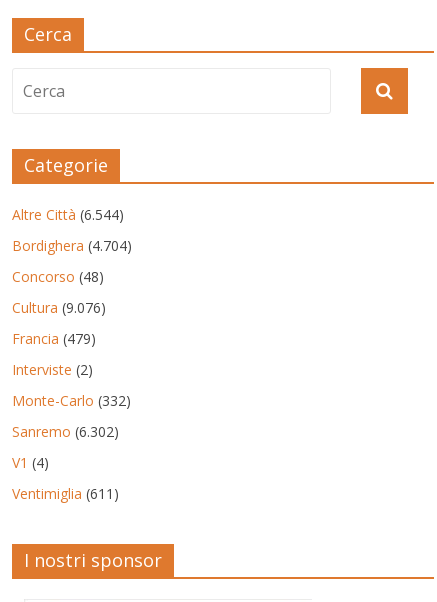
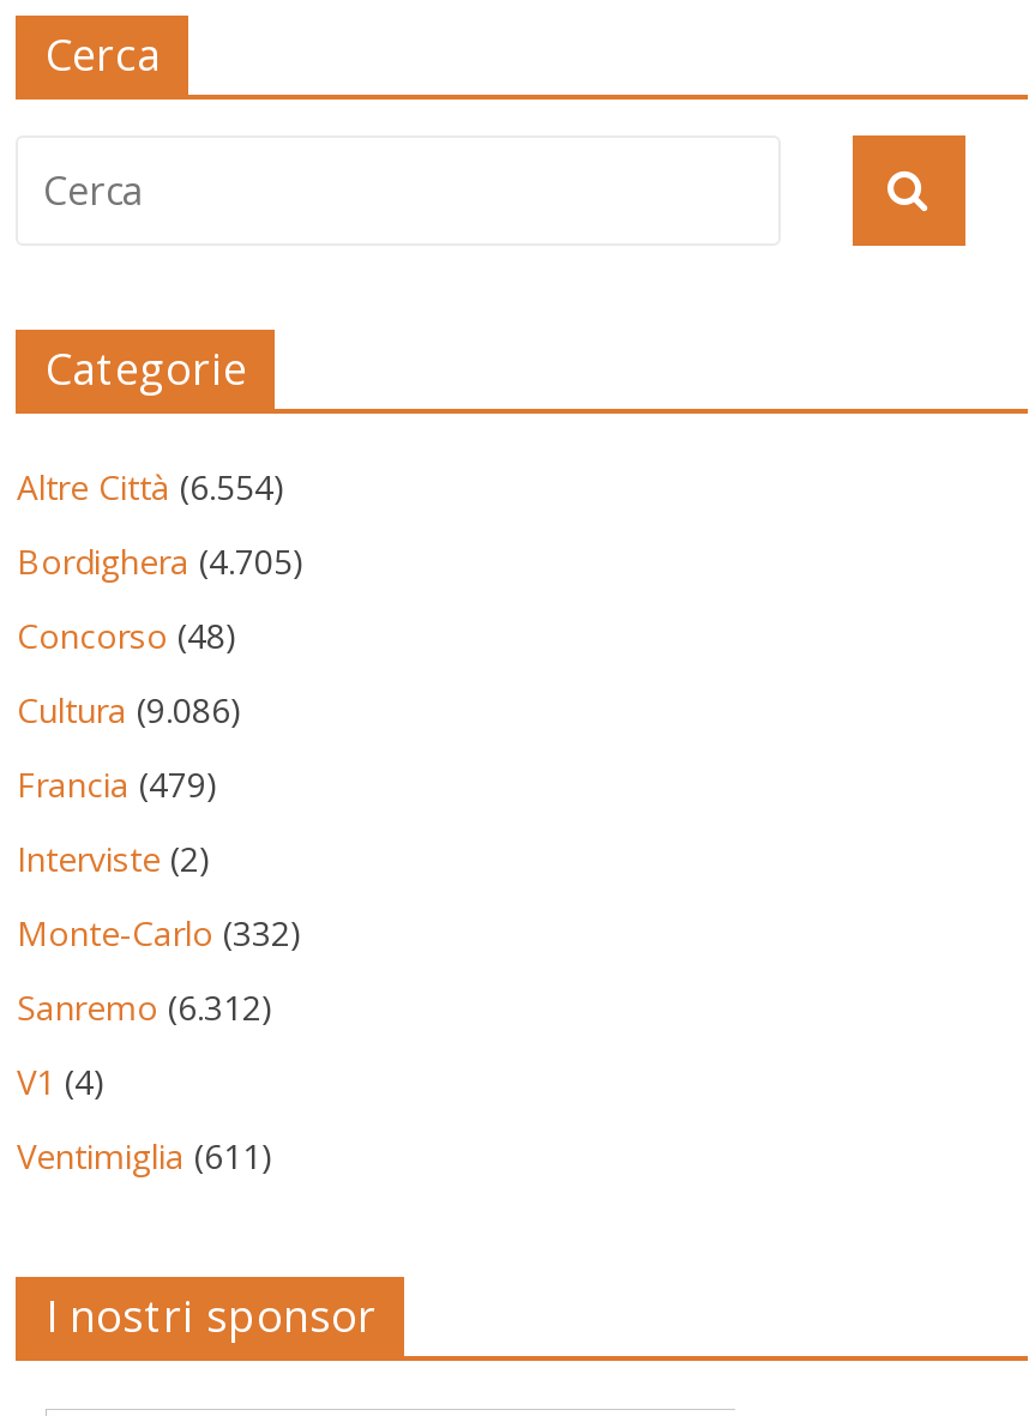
[12,205,124,224] Altre Città (6.544) -> [17,464,285,509] Altre Città (6.554)
[12,236,132,255] Bordighera (4.704) -> [17,538,304,584] Bordighera (4.705)
[12,298,106,317] Cultura (9.076) -> [17,687,242,732] Cultura (9.086)
[12,422,119,441] Sanremo (6.302) -> [17,984,273,1030] Sanremo (6.312)

